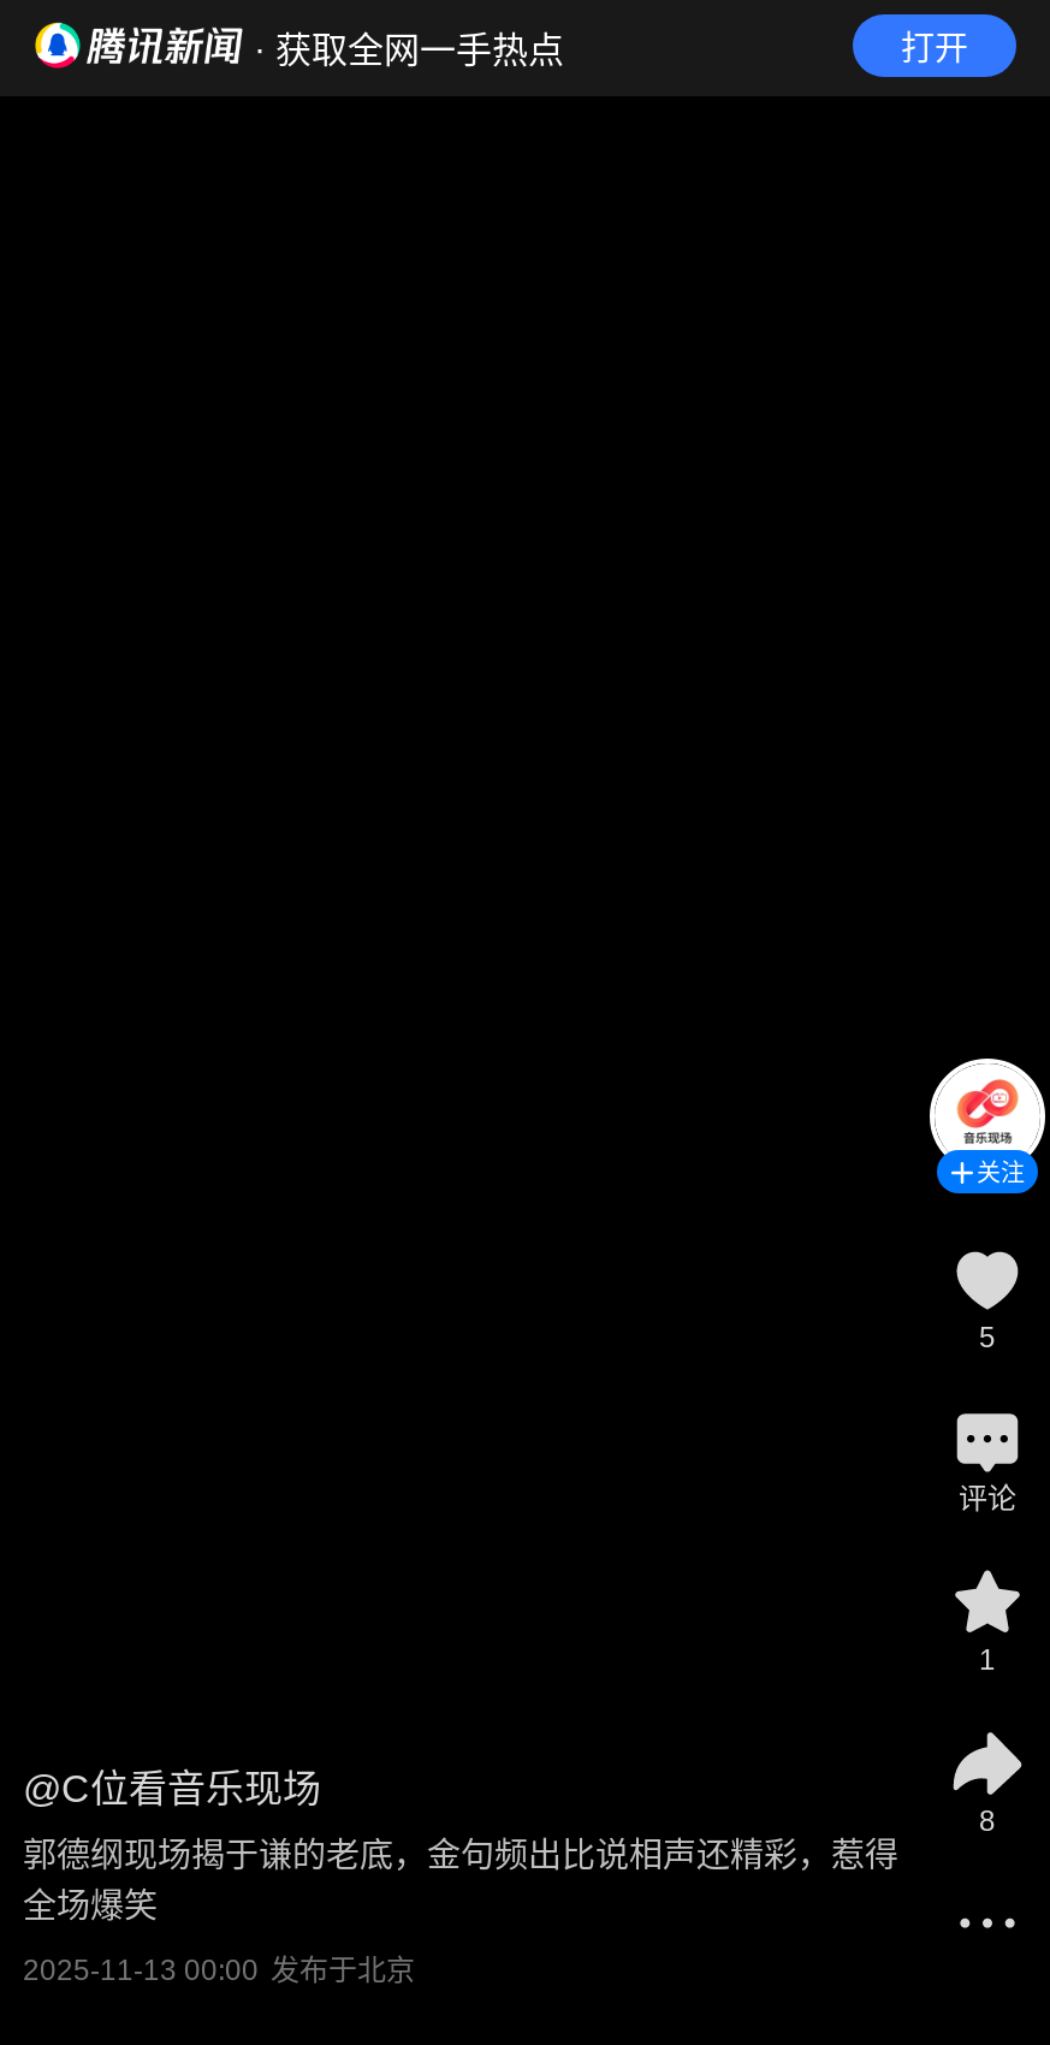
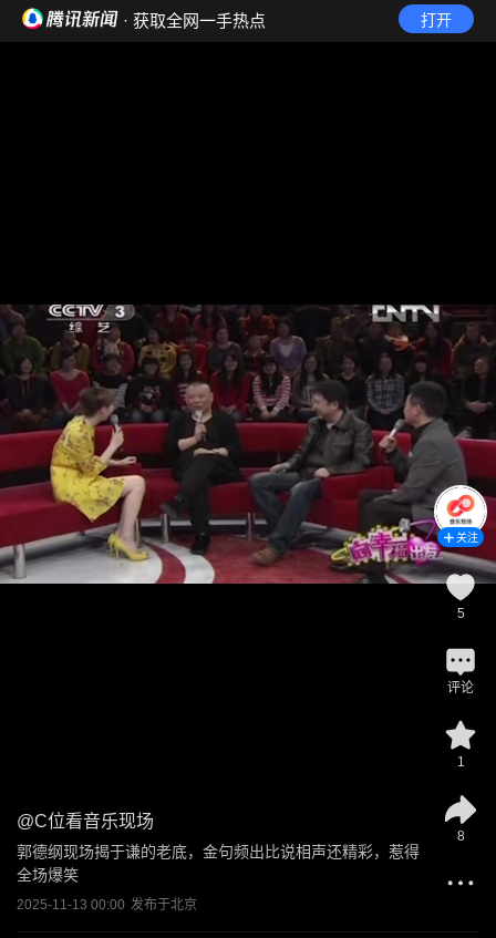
none -> [3,303,493,585] [image]

